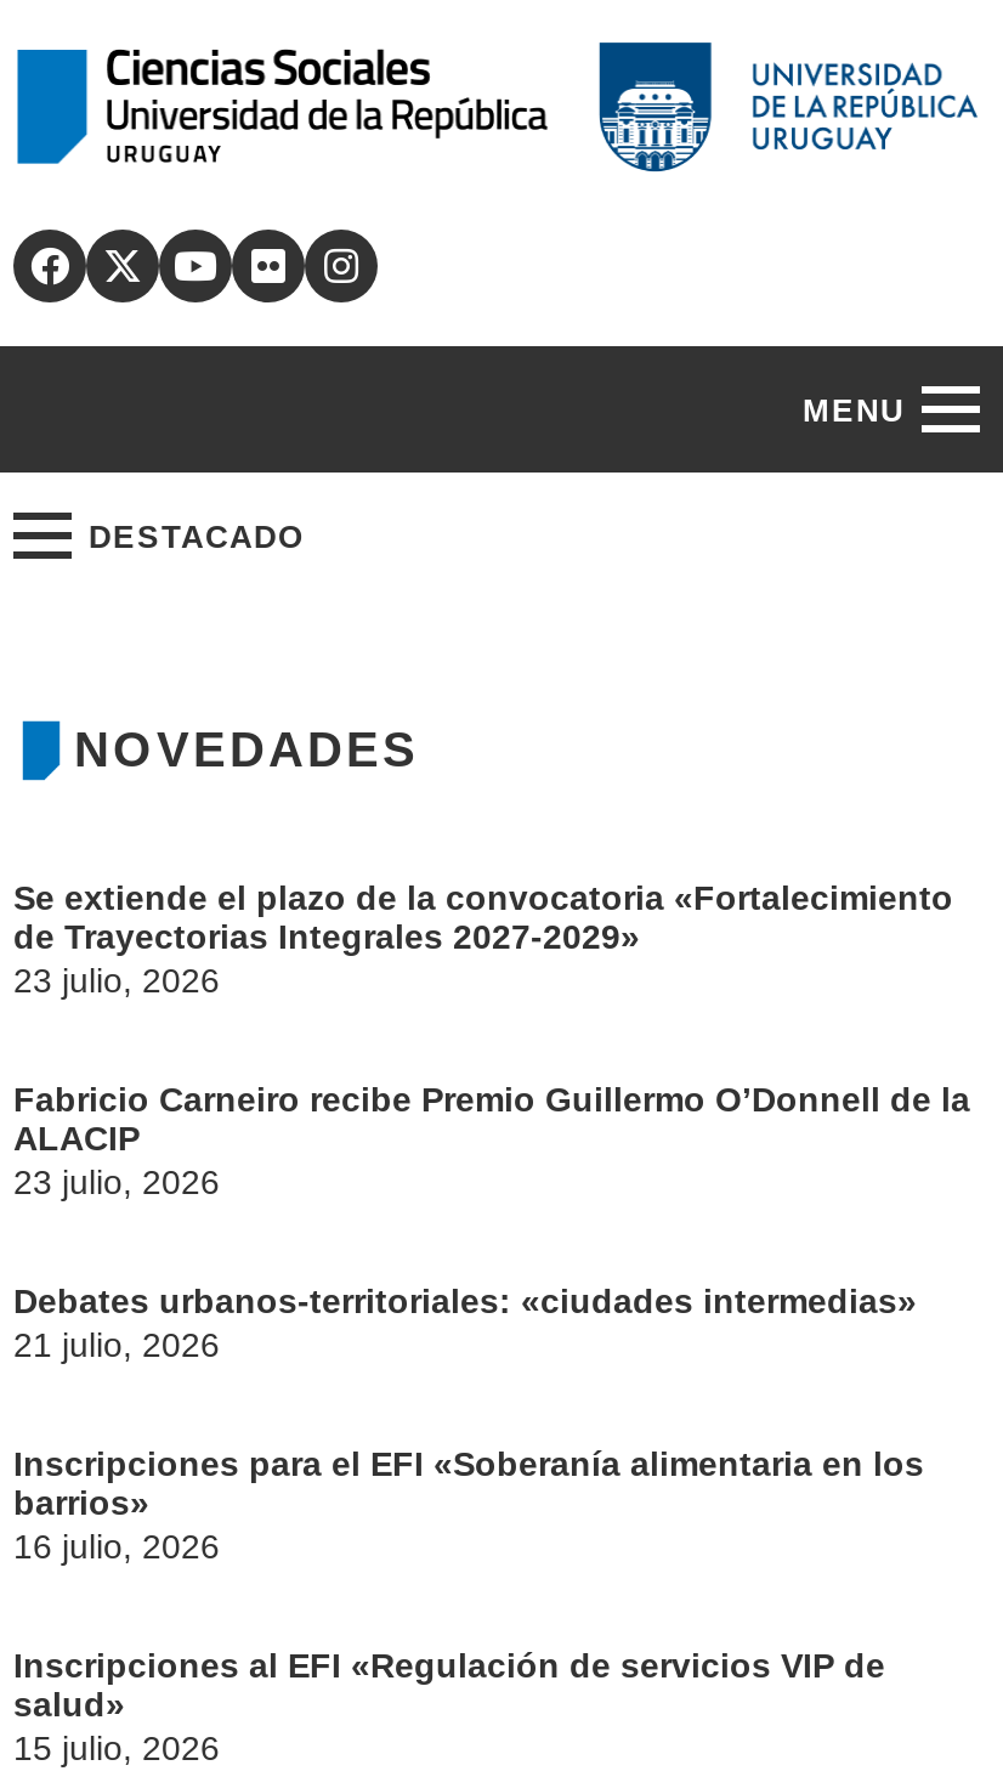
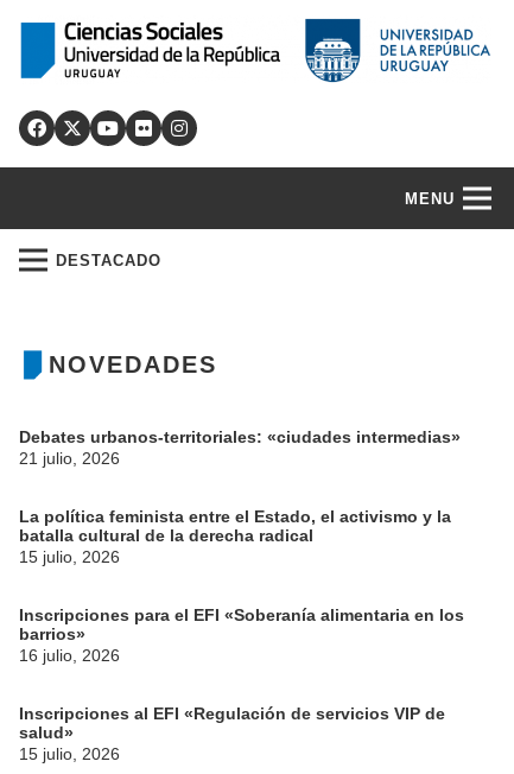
[13,878,970,1201] Se extiende el plazo de la convocatoria «Fortalecimiento | de Trayectorias Integrales 2027-2029» | 23 julio, 2026 | Fabricio Carneiro recibe Premio Guillermo O’Donnell de la | ALACIP | 23 julio, 2026 -> none
moved [13,1281,917,1364] -> [19,427,461,468]: Debates urbanos-territoriales: «ciudades intermedias» | 21 julio, 2026
none -> [19,507,451,566] La política feminista entre el Estado, el activismo y la | batalla cultural de la derecha radical | 15 julio, 2026

